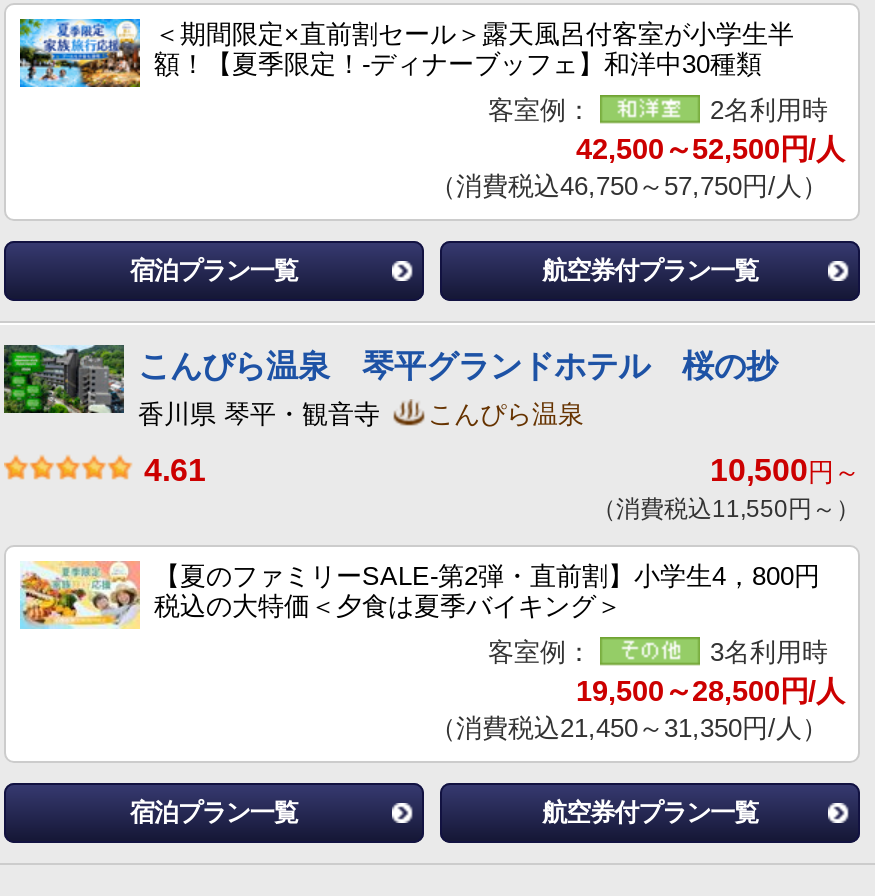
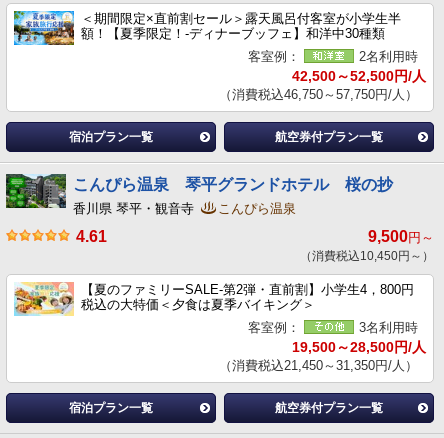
[710,453,860,487] 10,500円～ -> [368,228,434,245] 9,500円～
[592,495,860,523] （消費税込11,550円～） -> [300,249,434,263] （消費税込10,450円～）

